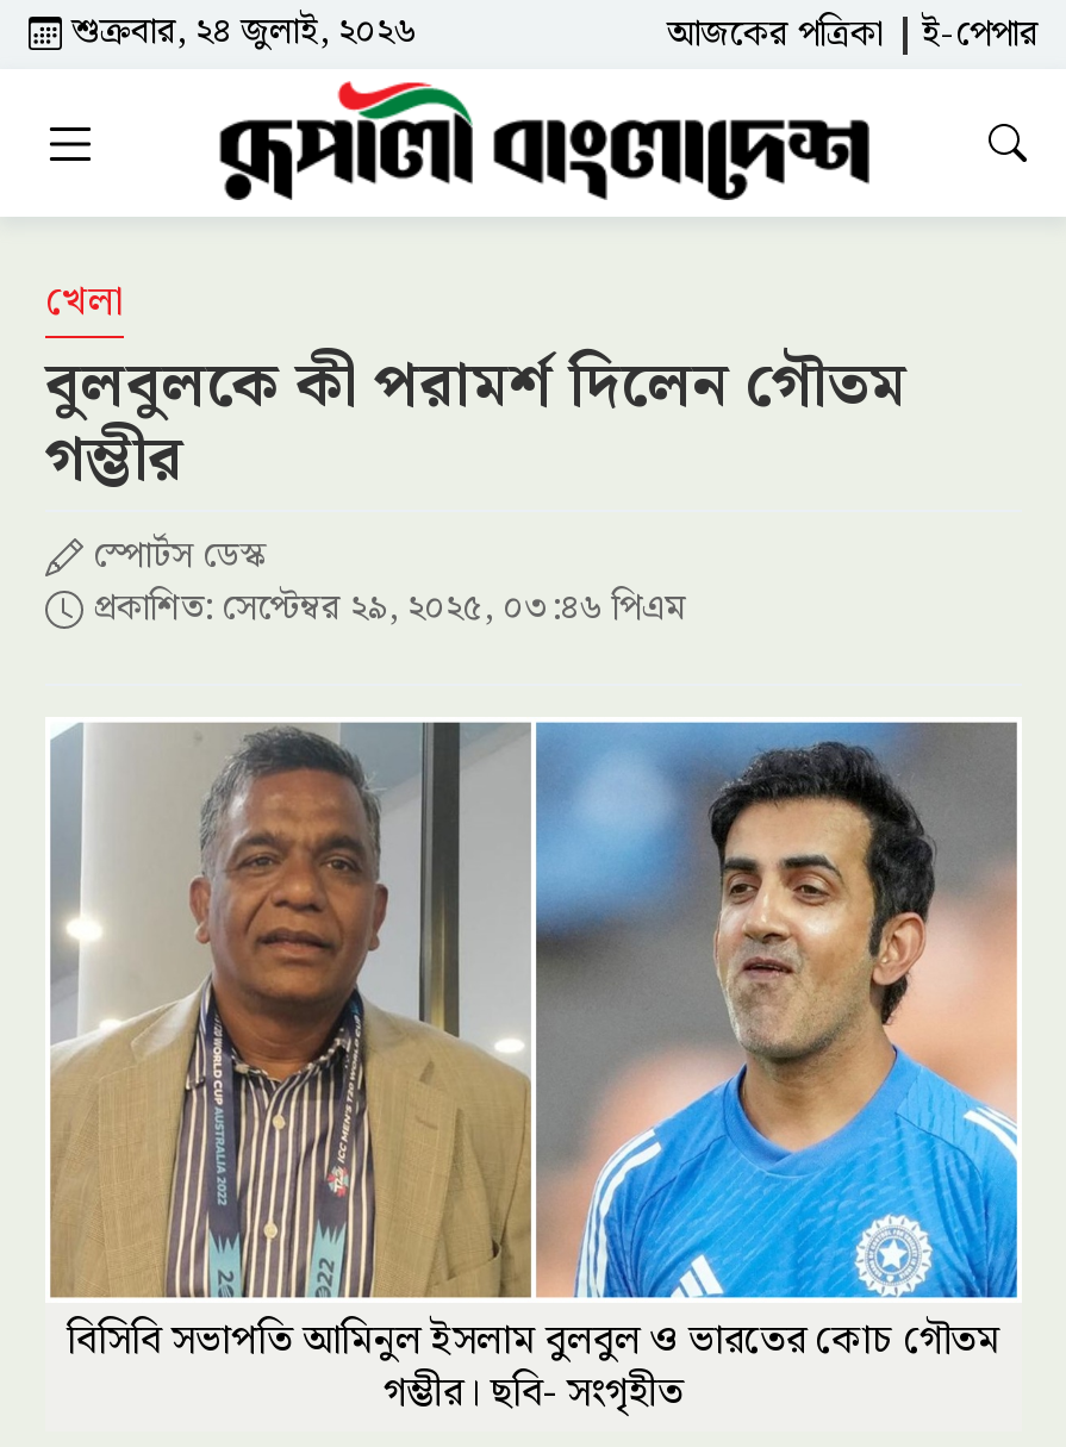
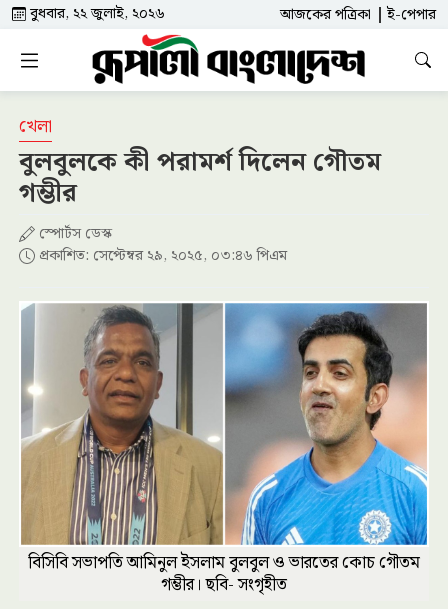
[62,5,417,62] শুক্রবার, ২৪ জুলাই, ২০২৬ -> [26,2,165,26] বুধবার, ২২ জুলাই, ২০২৬

